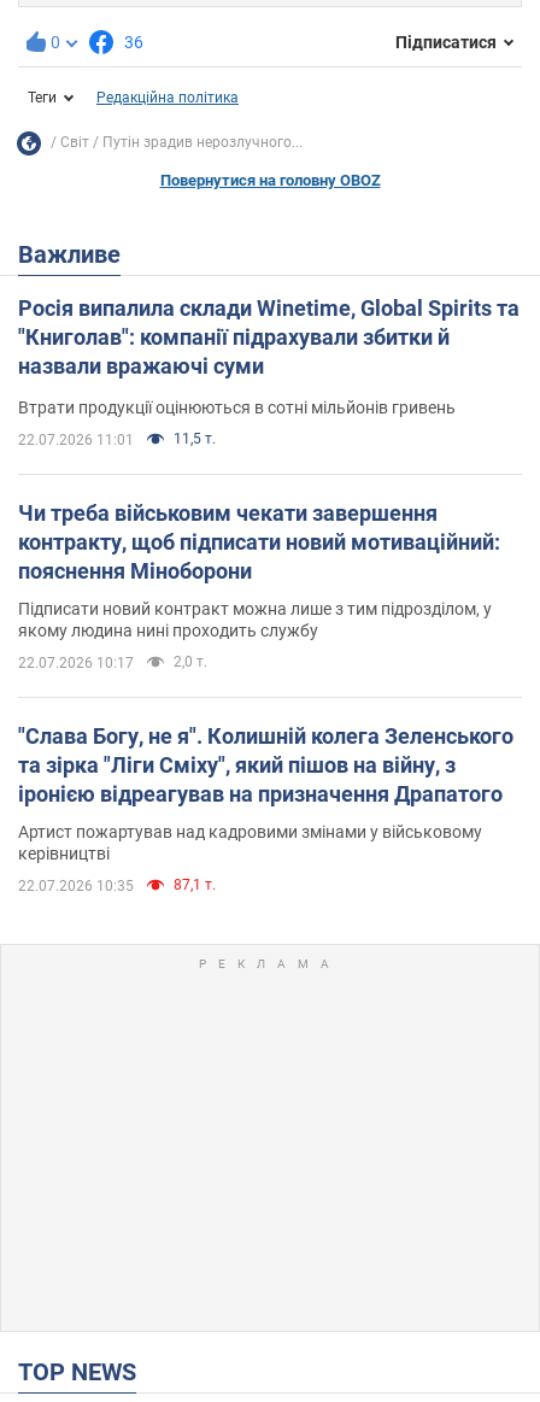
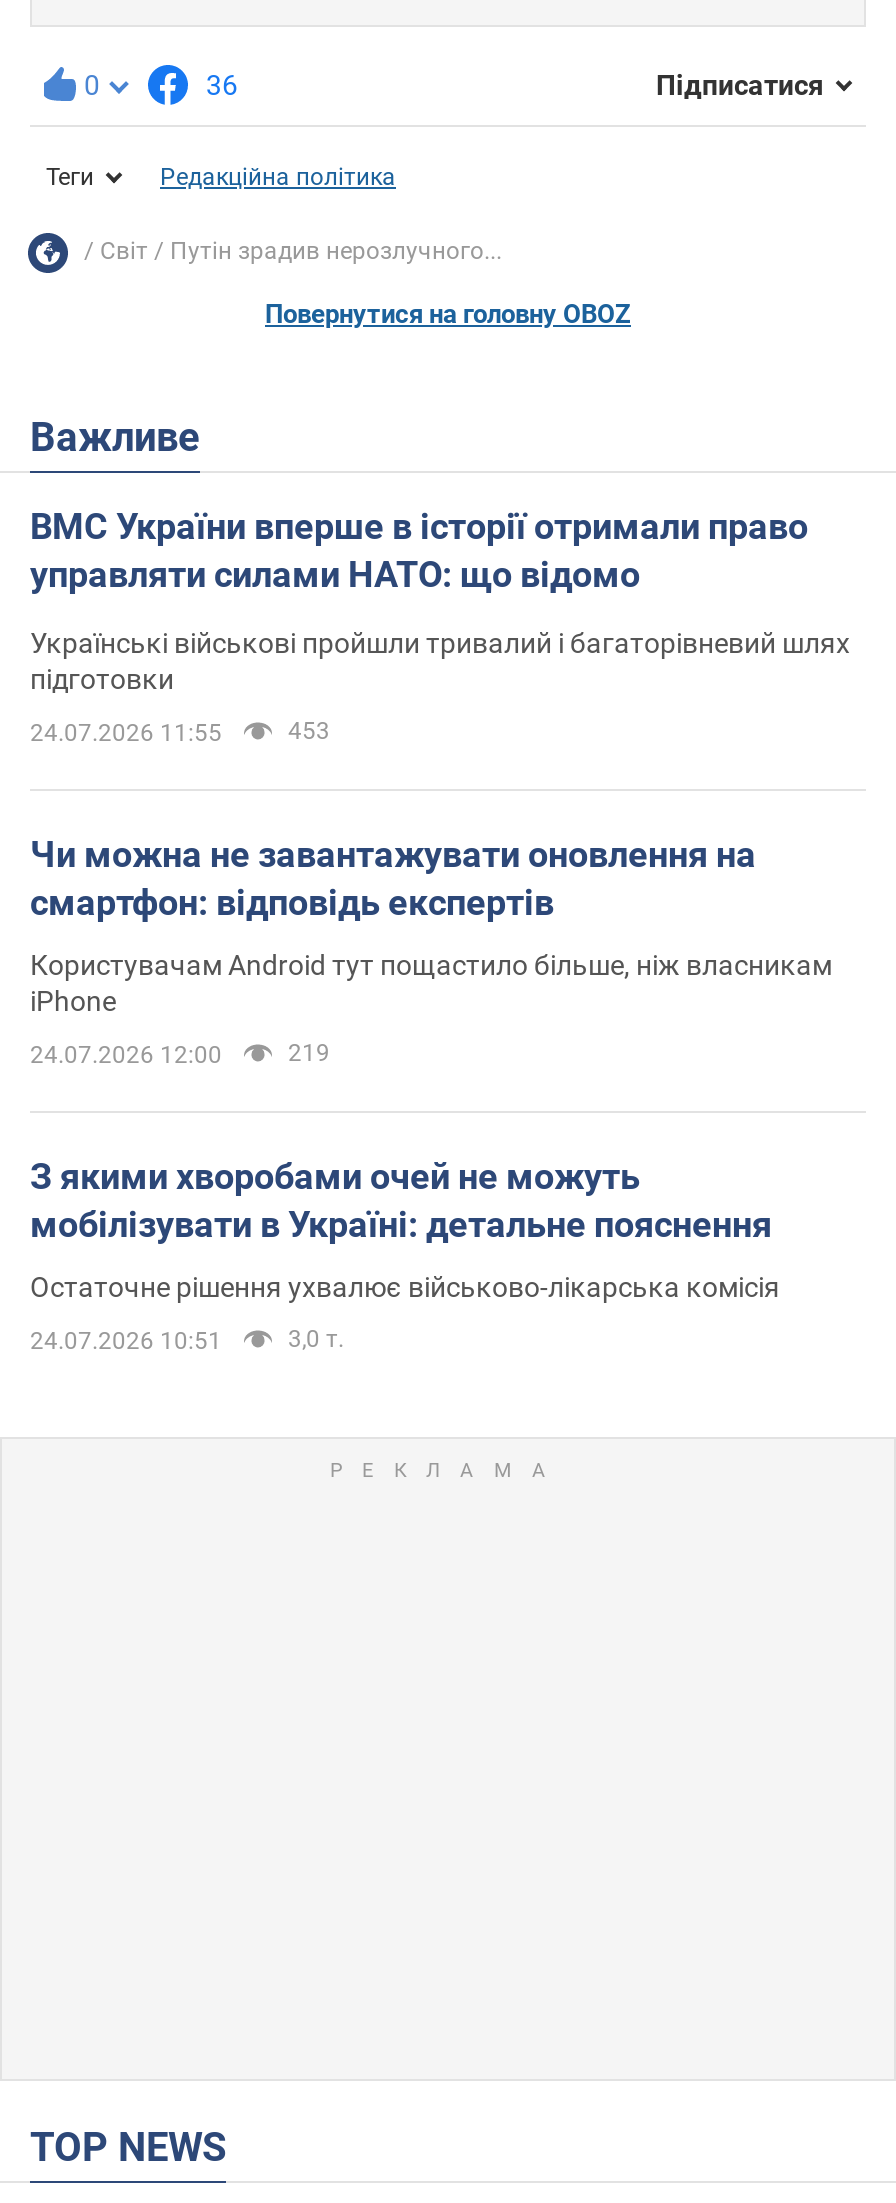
[18,295,520,378] Росія випалила склади Winetime, Global Spirits та | "Книголав": компанії підрахували збитки й | назвали вражаючі суми -> [30,504,808,594] ВМС України вперше в історії отримали право | управляти силами НАТО: що відомо
[18,397,456,417] Втрати продукції оцінюються в сотні мільйонів гривень -> [30,626,850,694] Українські військові пройшли тривалий і багаторівневий шлях | підготовки
[18,430,216,448] 22.07.2026 11:01 | 11,5 т. -> [30,716,330,746] 24.07.2026 11:55 | 453
[18,500,500,583] Чи треба військовим чекати завершення | контракту, щоб підписати новий мотиваційний: | пояснення Міноборони -> [30,832,756,922] Чи можна не завантажувати оновлення на | смартфон: відповідь експертів
[18,599,492,640] Підписати новий контракт можна лише з тим підрозділом, у | якому людина нині проходить службу -> [30,948,832,1016] Користувачам Android тут пощастило більше, ніж власникам | iPhone
[18,653,207,671] 22.07.2026 10:17 | 2,0 т. -> [30,1038,330,1068] 24.07.2026 12:00 | 219
[18,723,513,806] "Слава Богу, не я". Колишній колега Зеленського | та зірка "Ліги Сміху", який пішов на війну, з | іронією відреагував на призначення Драпатого -> [30,1154,772,1244] З якими хворобами очей не можуть | мобілізувати в Україні: детальне пояснення
[18,822,482,863] Артист пожартував над кадровими змінами у військовому | керівництві -> [30,1270,780,1302] Остаточне рішення ухвалює військово-лікарська комісія
[18,876,216,894] 22.07.2026 10:35 | 87,1 т. -> [30,1324,344,1354] 24.07.2026 10:51 | 3,0 т.

